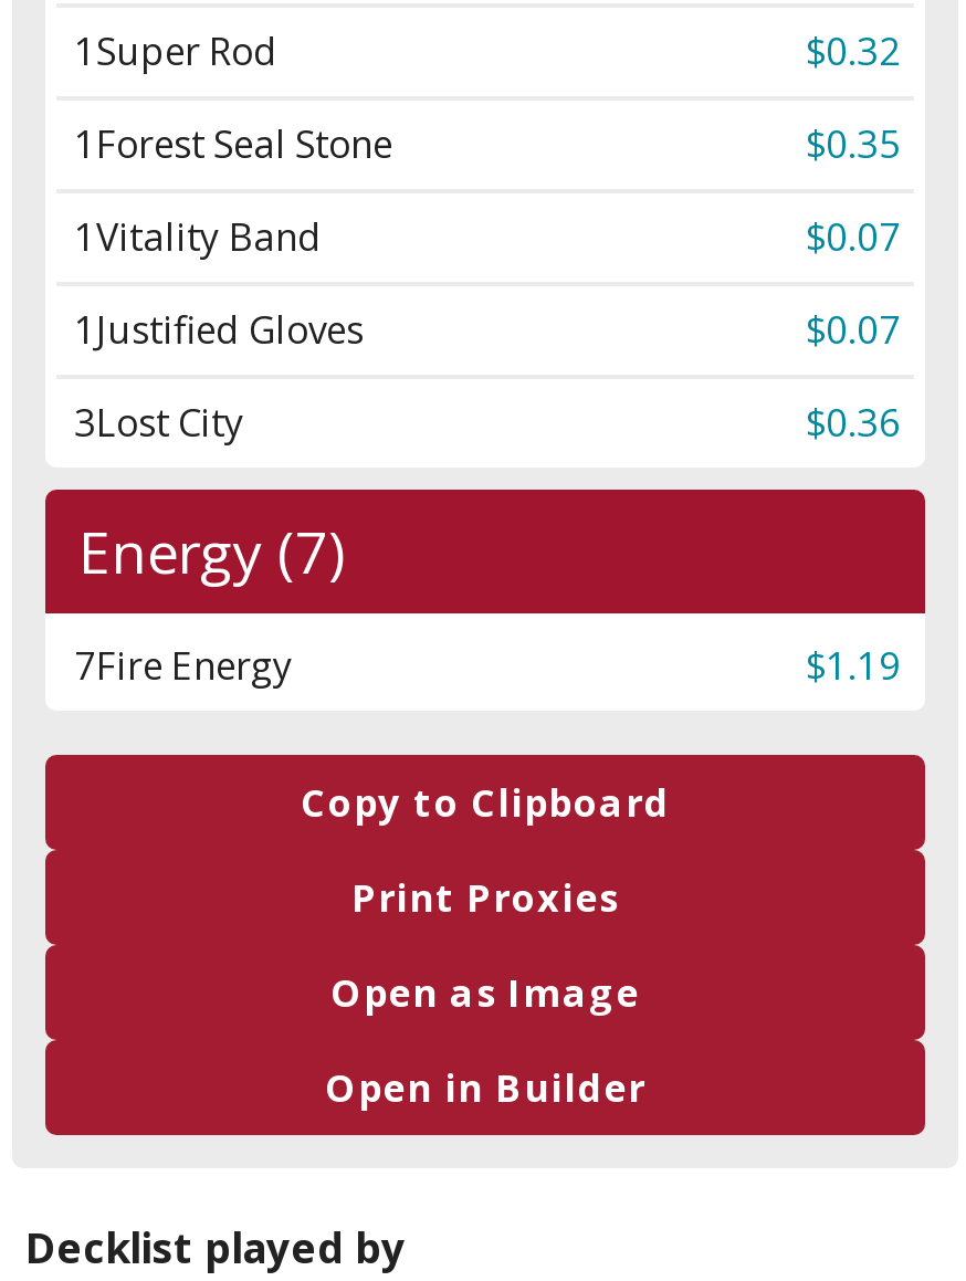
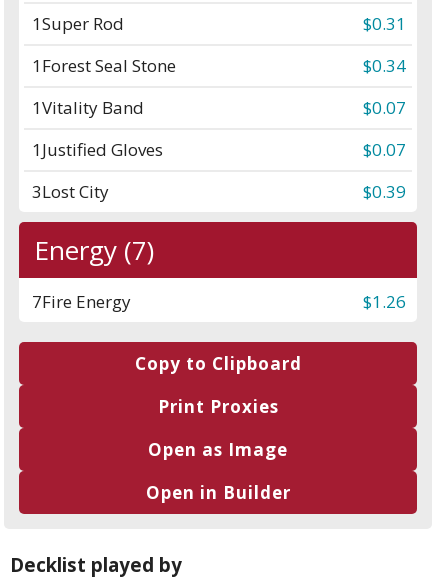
[806,25,901,76] $0.32 -> [363,12,406,35] $0.31
[806,118,901,169] $0.35 -> [363,54,406,77] $0.34
[806,397,901,448] $0.36 -> [363,180,406,203] $0.39
[806,640,901,691] $1.19 -> [363,290,406,313] $1.26

